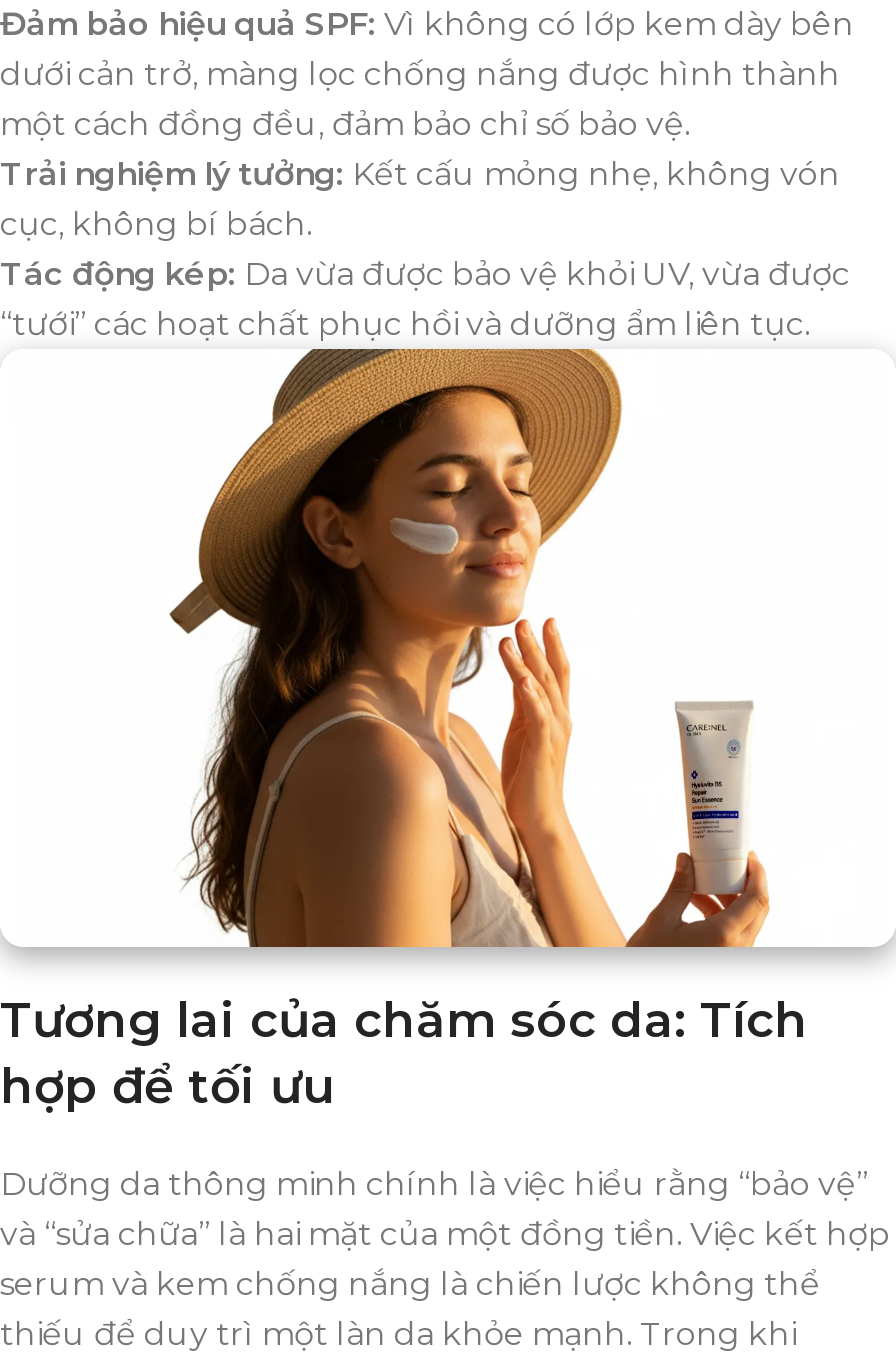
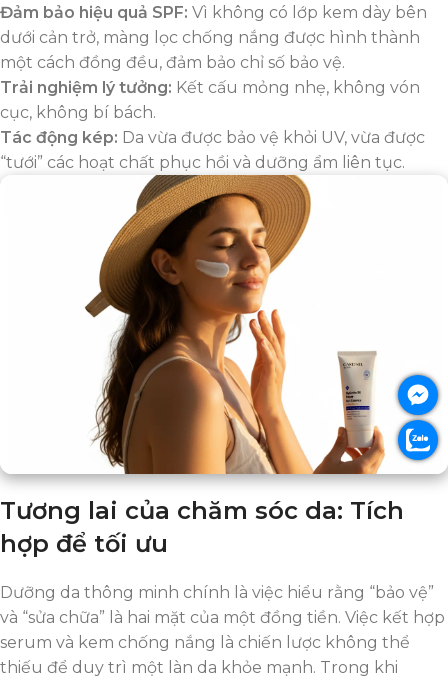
none -> [396,373,440,462] [image]

